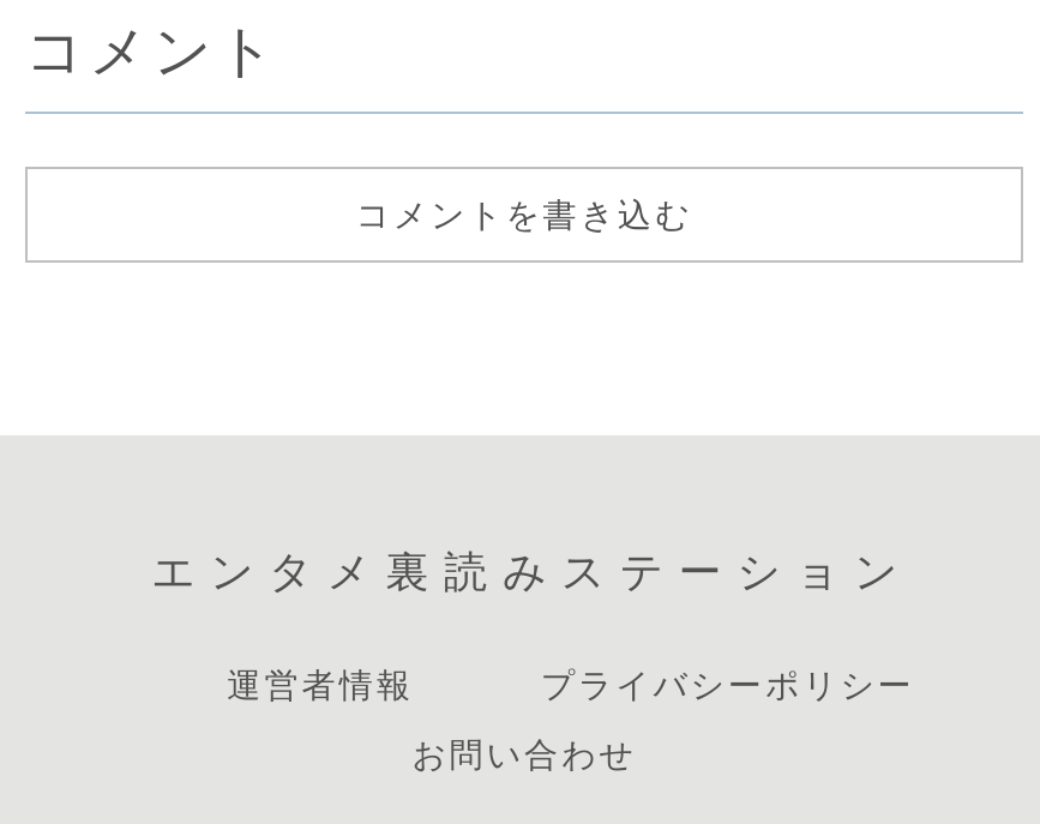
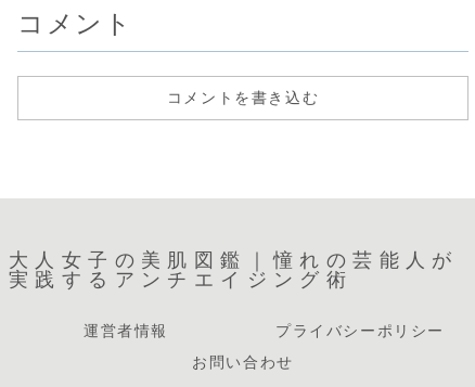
[151,547,912,600] エンタメ裏読みステーション -> [9,248,459,291] 大人女子の美肌図鑑｜憧れの芸能人が | 実践するアンチエイジング術

